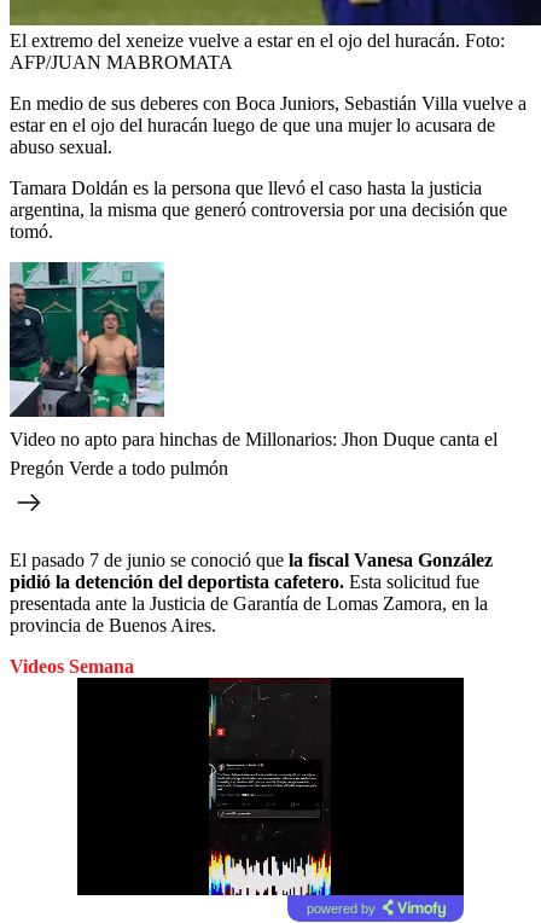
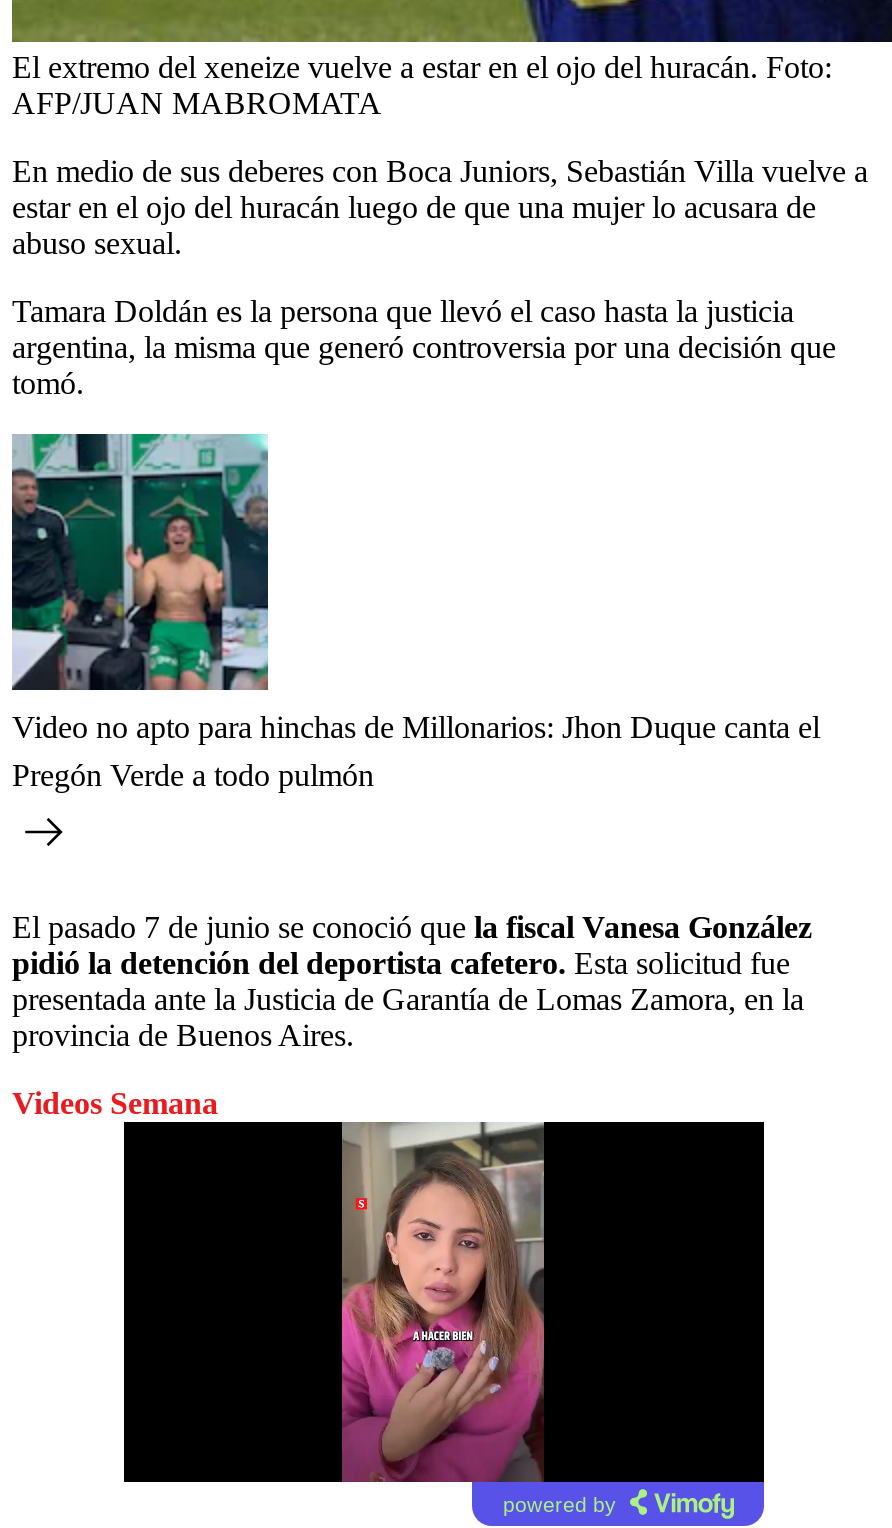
[208,677,332,896] [image] -> [340,1122,546,1484] [image]

